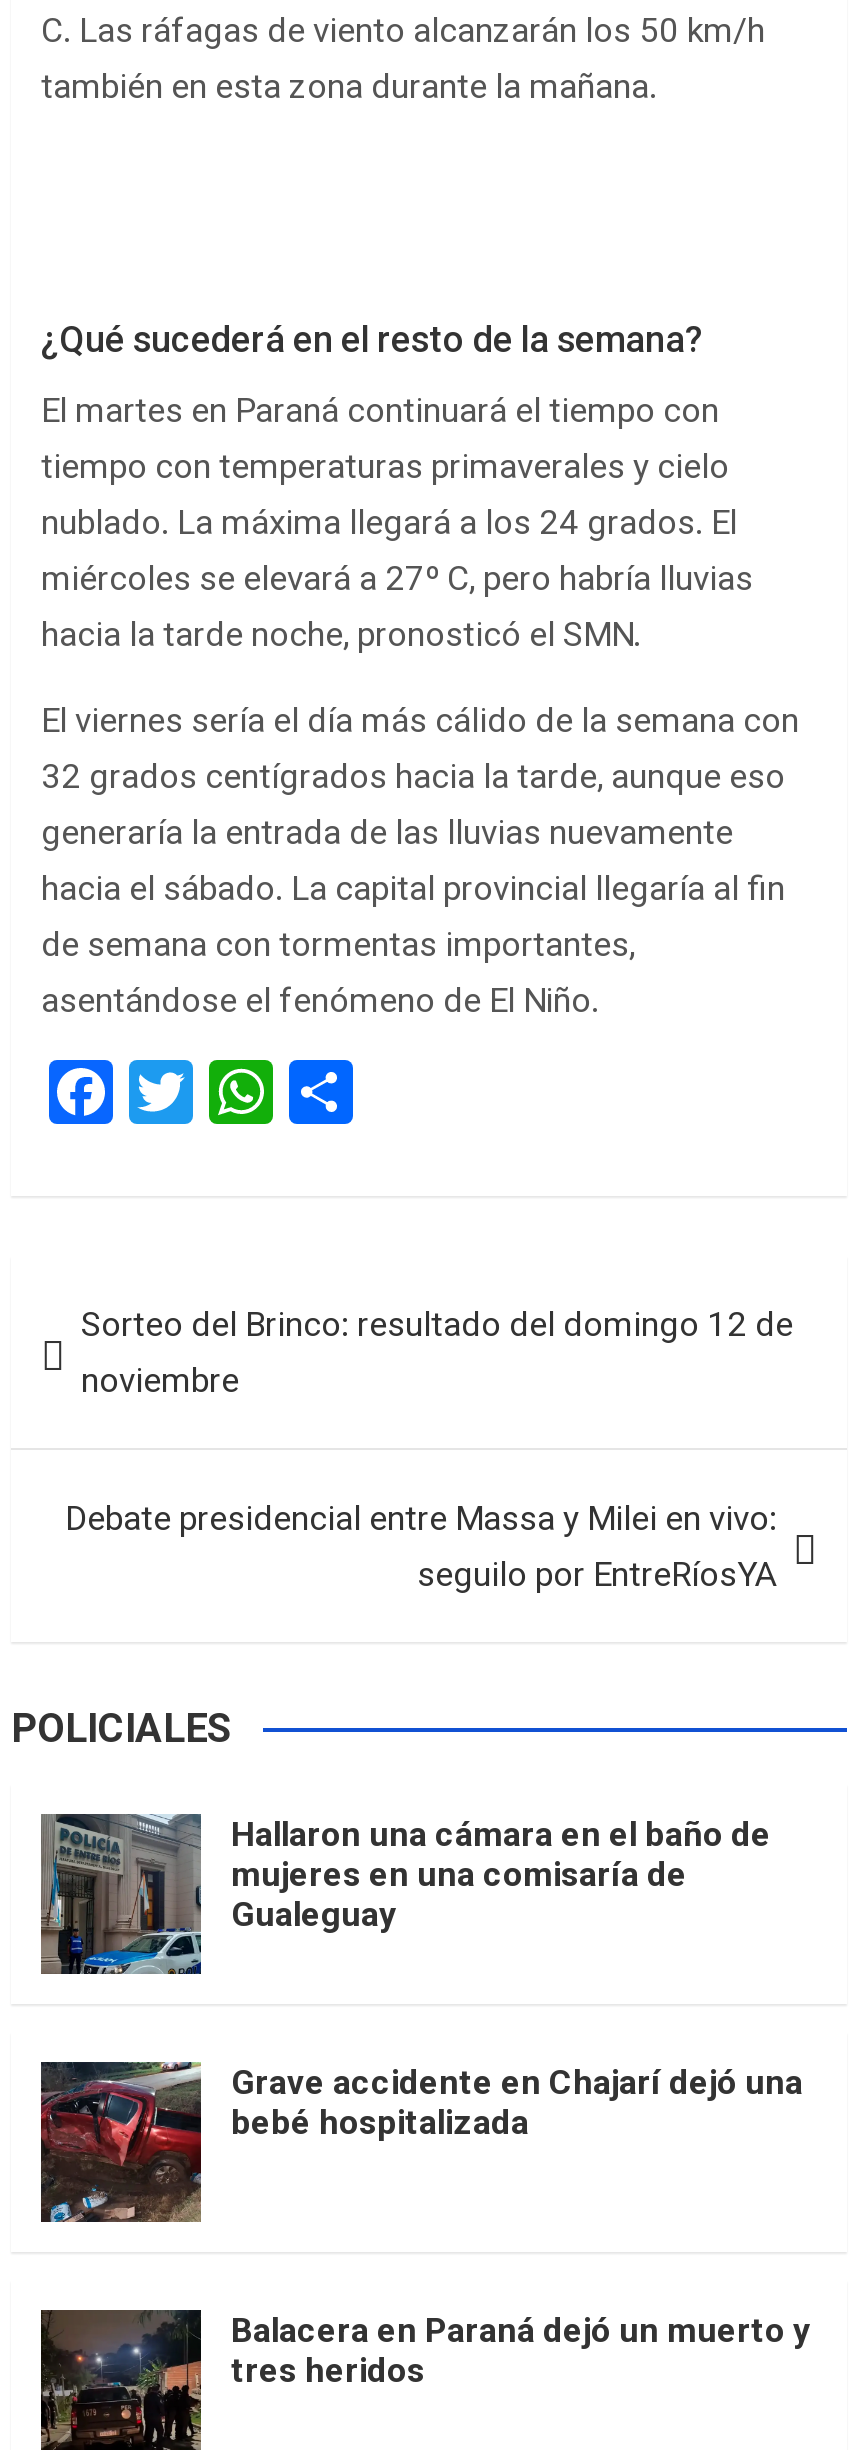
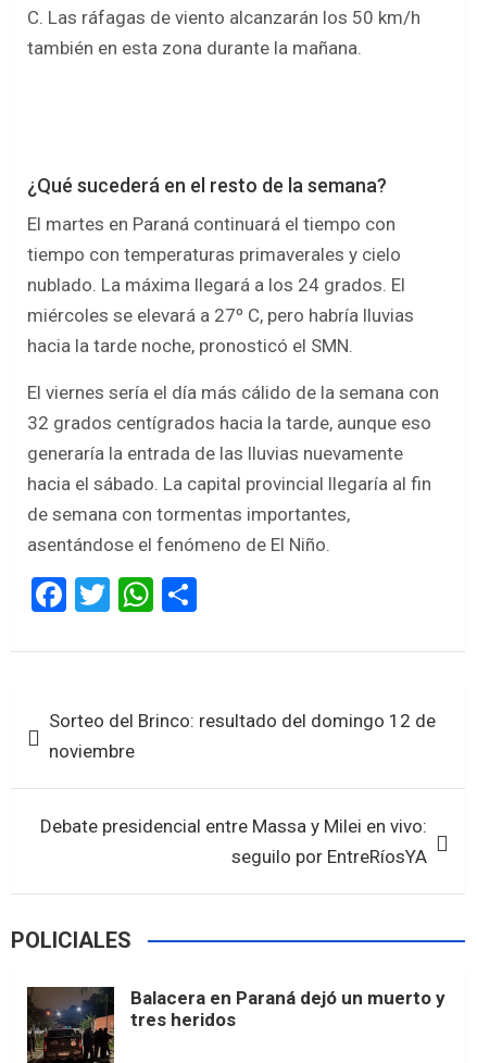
[39,1814,771,1976] [image] | Hallaron una cámara en el baño de | mujeres en una comisaría de | Gualeguay -> none
[41,2060,803,2224] [image] | Grave accidente en Chajarí dejó una | bebé hospitalizada -> none

